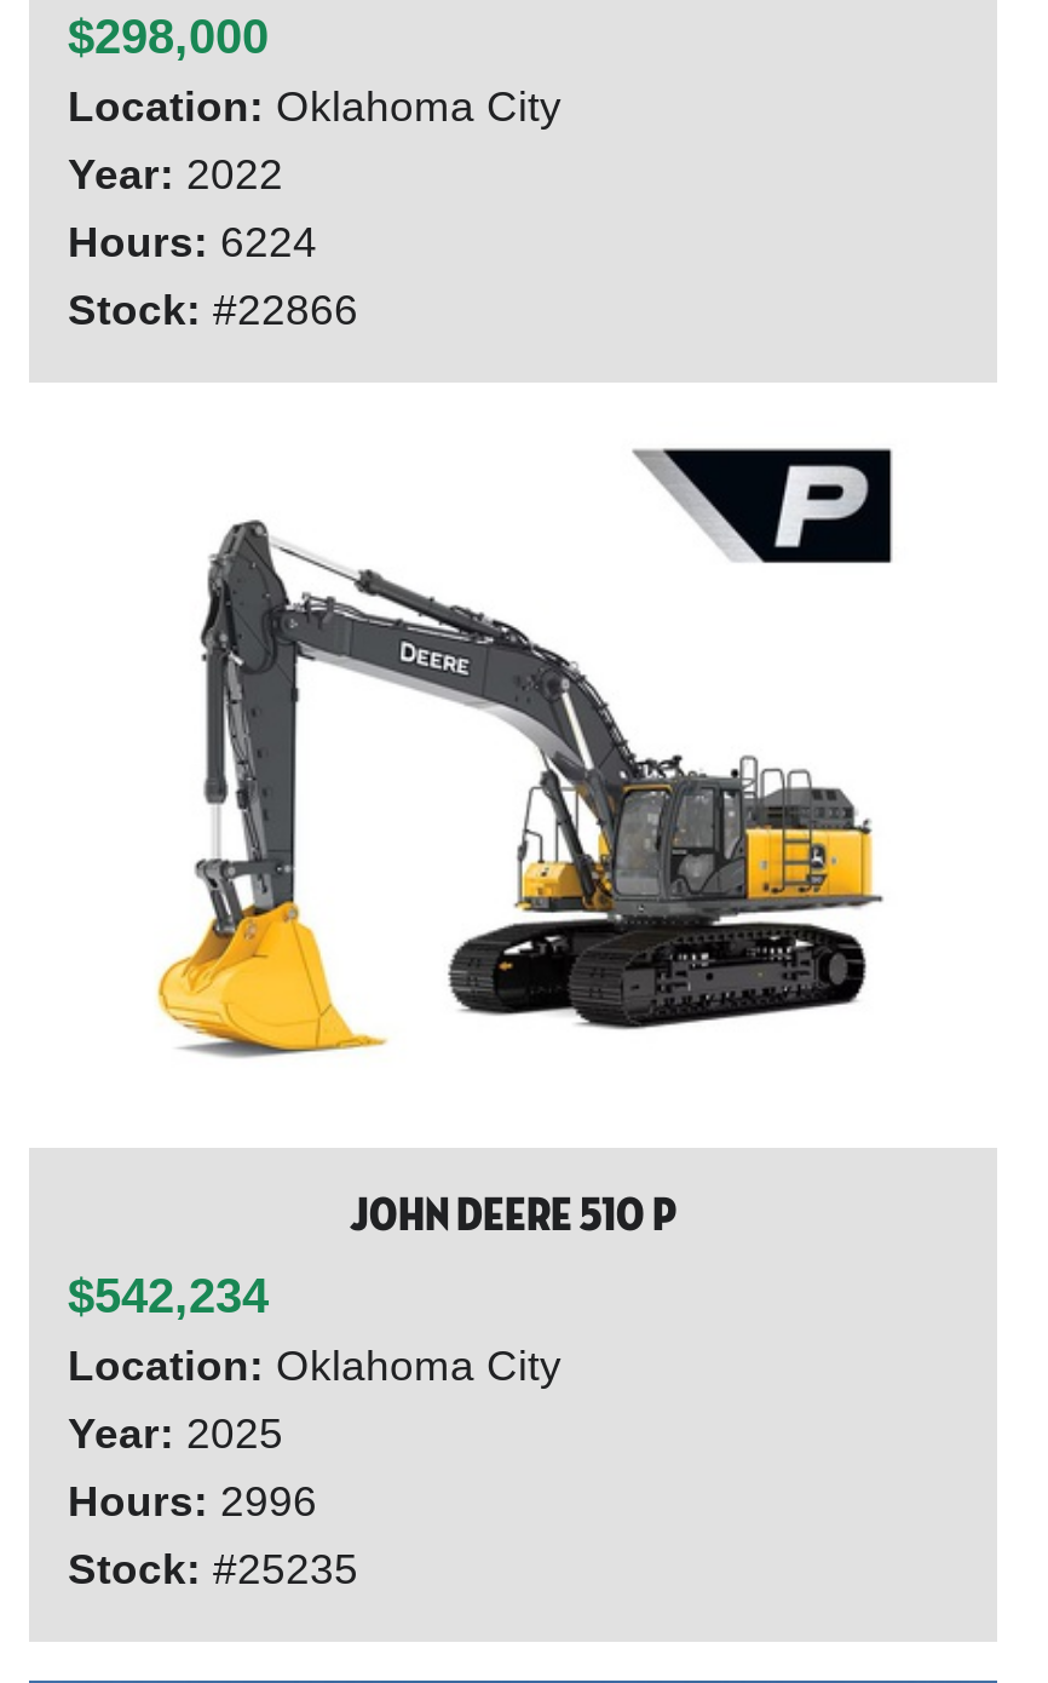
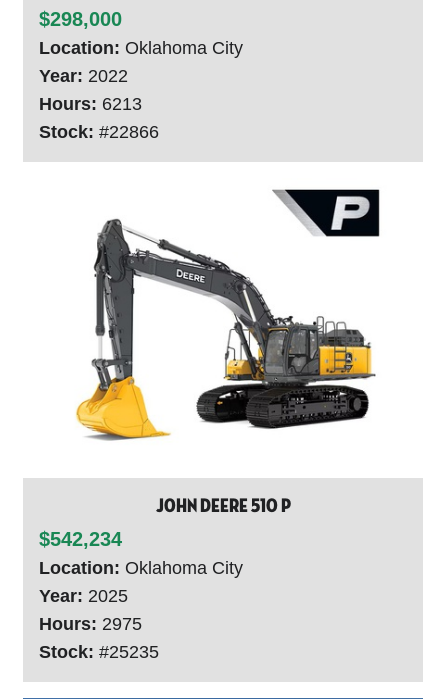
[68,219,317,267] Hours: 6224 -> [39,94,142,114] Hours: 6213
[68,1478,317,1527] Hours: 2996 -> [39,614,142,634] Hours: 2975

